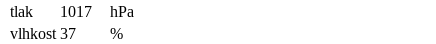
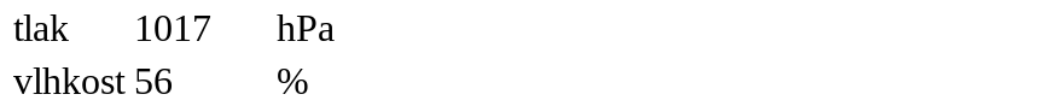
[10,25,76,42] vlhkost 37 -> [13,61,173,102] vlhkost 56

